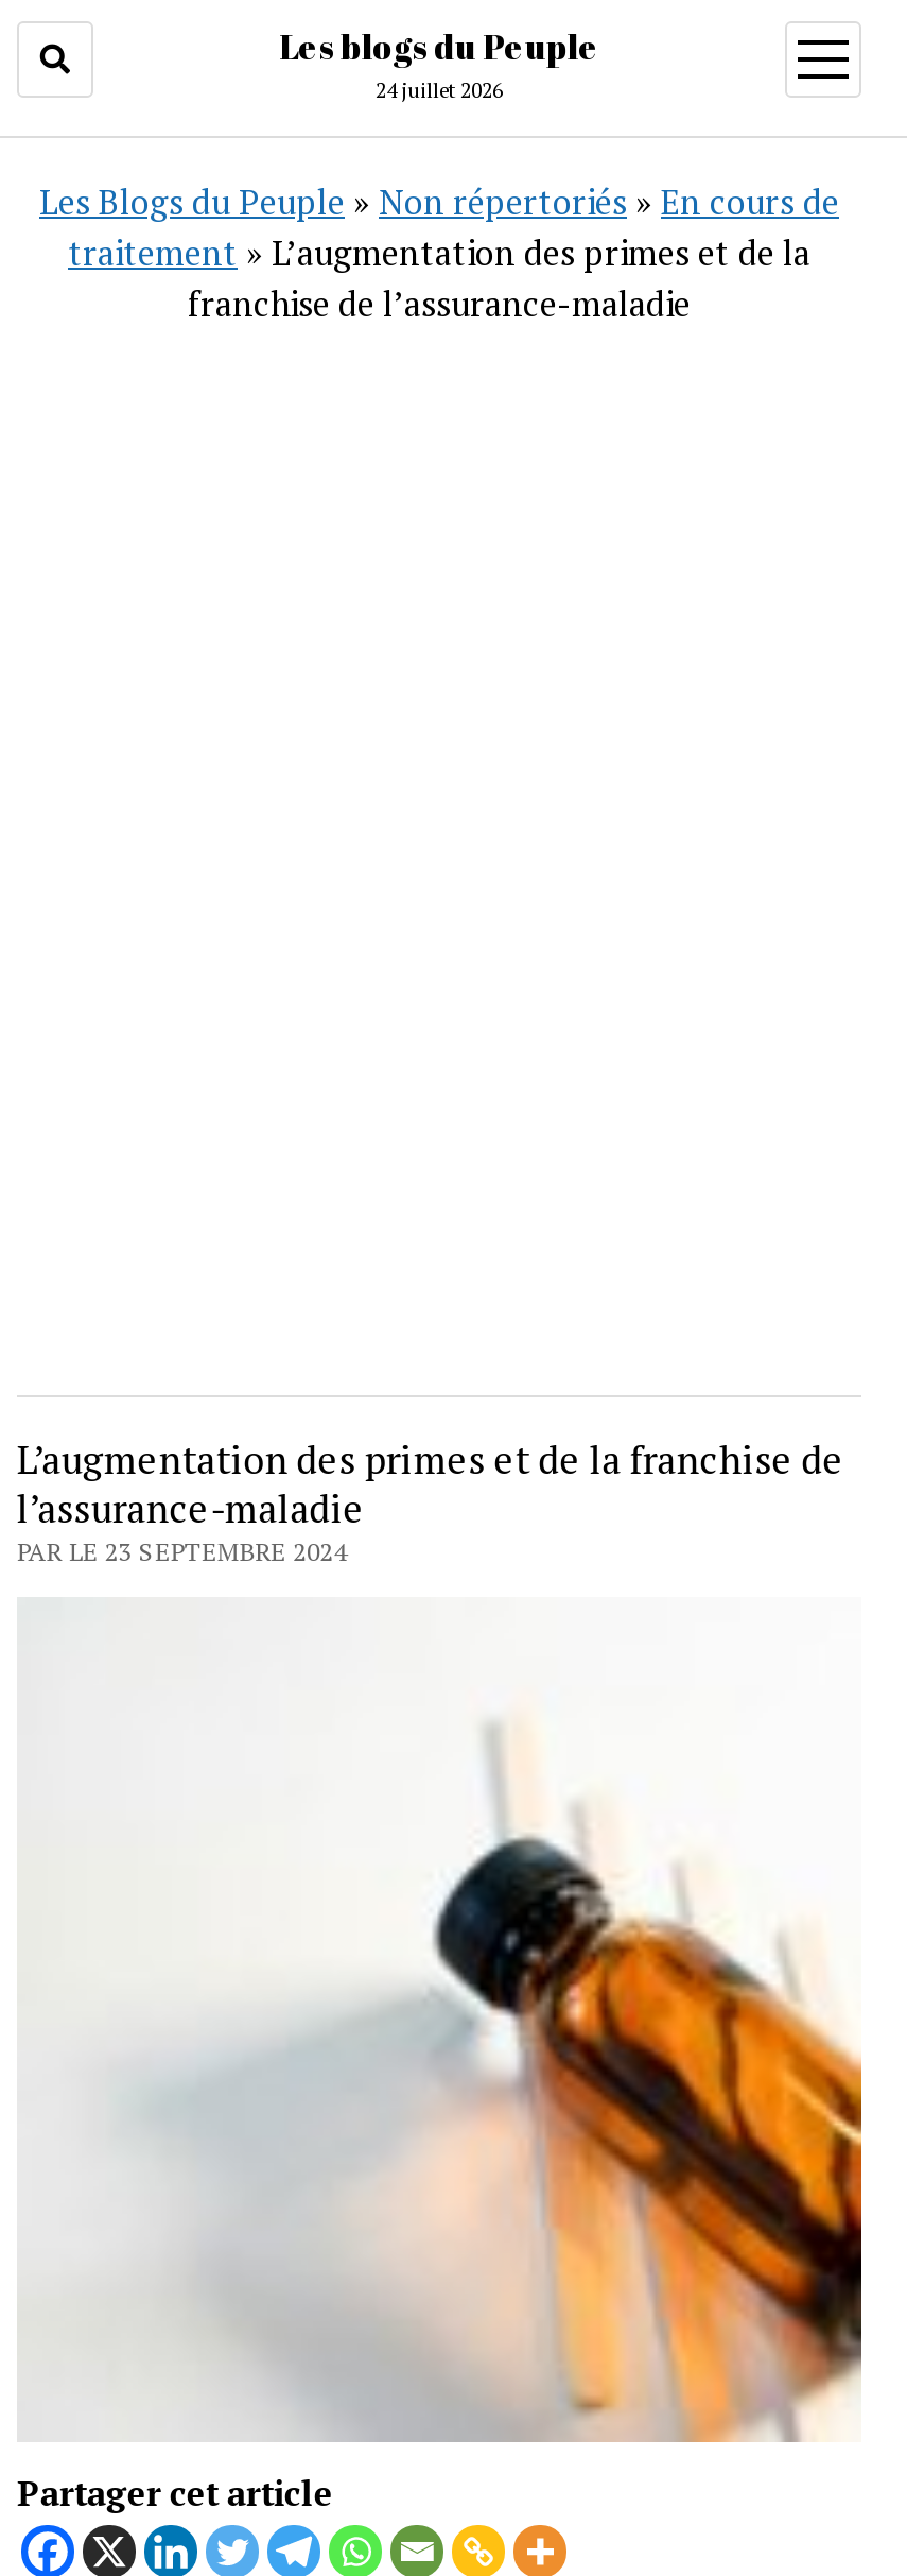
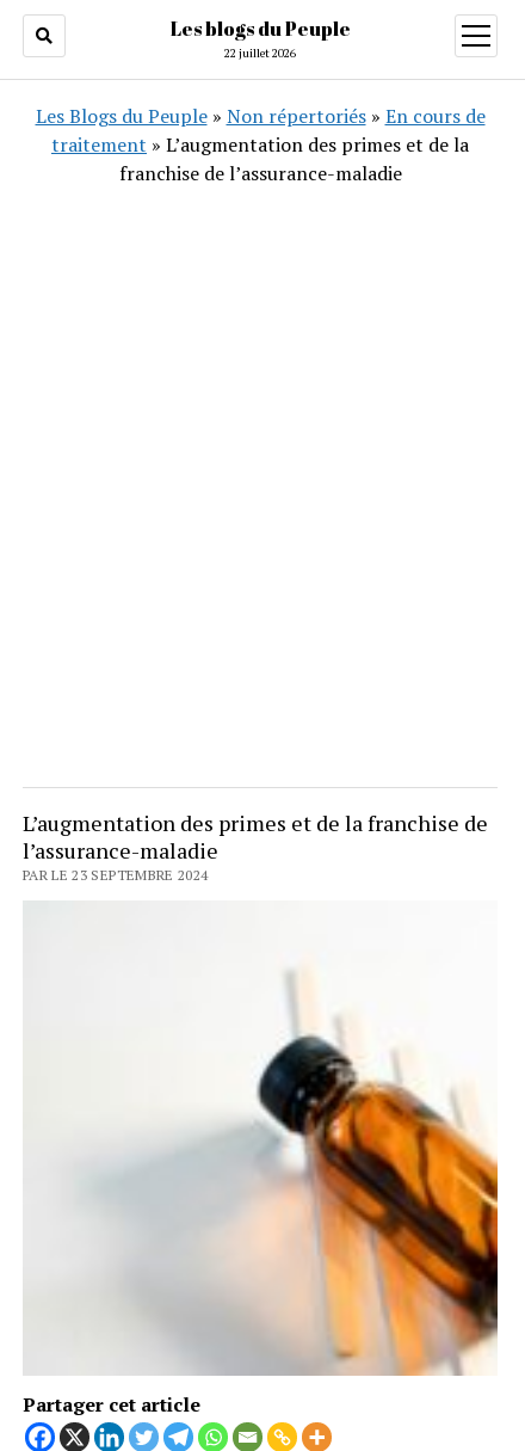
[376,76,503,104] 24 juillet 2026 -> [224,45,296,61] 22 juillet 2026

